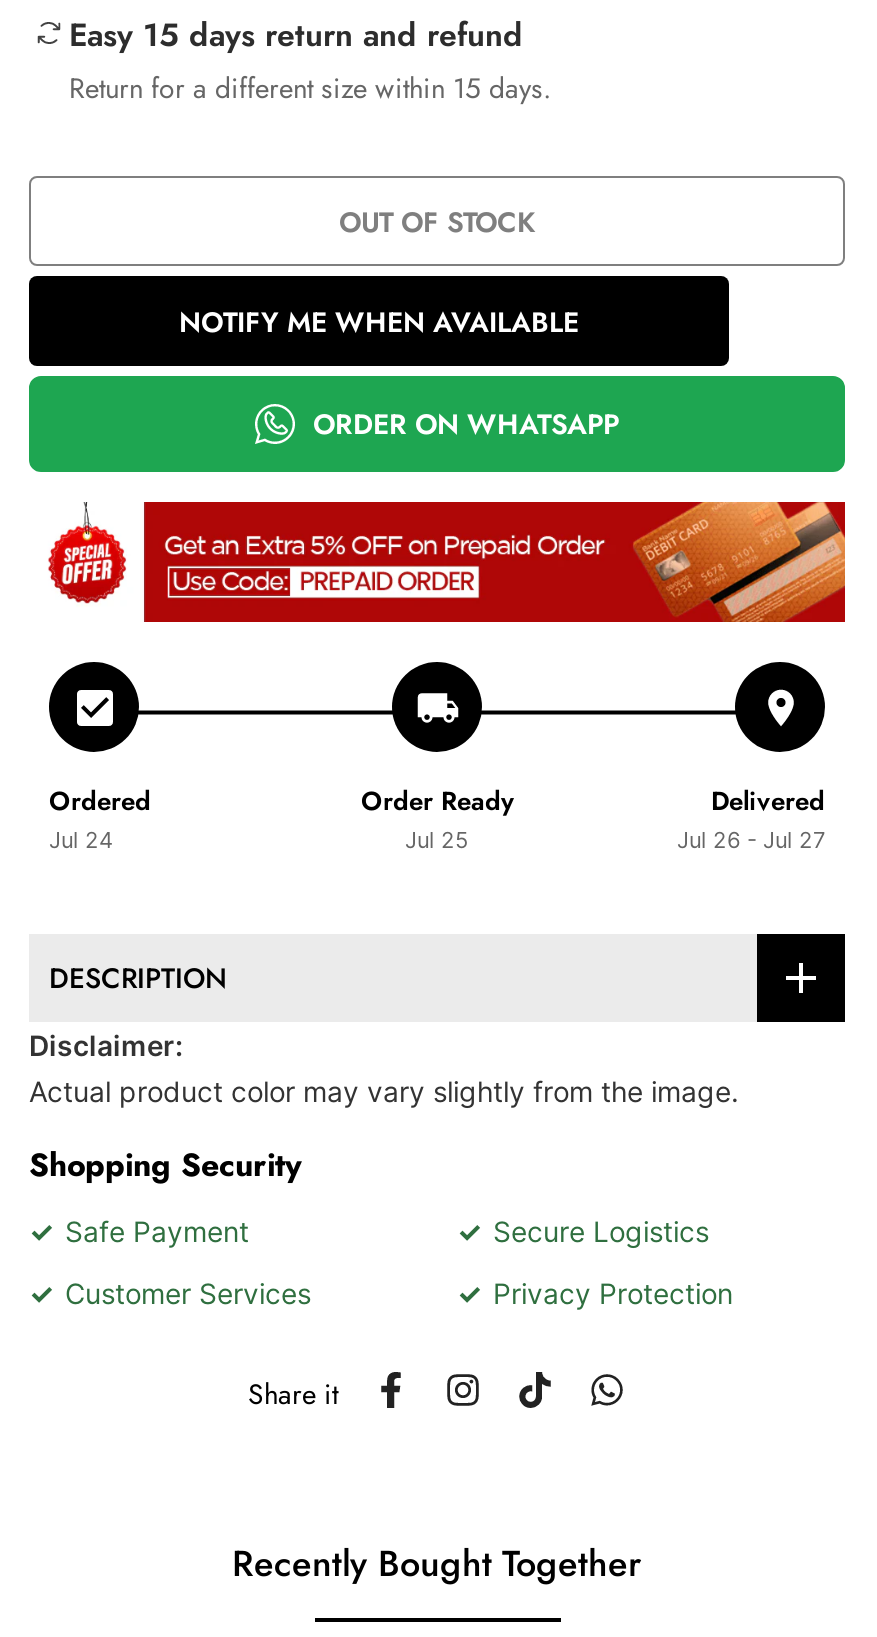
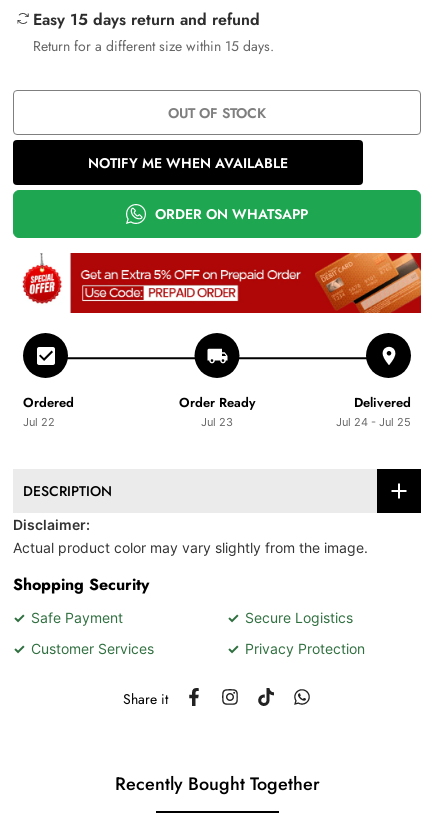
[49,827,113,855] Jul 24 -> [23,415,55,429] Jul 22
[405,827,469,855] Jul 25 -> [201,415,233,429] Jul 23
[677,827,825,855] Jul 26 - Jul 27 -> [336,415,411,429] Jul 24 - Jul 25

